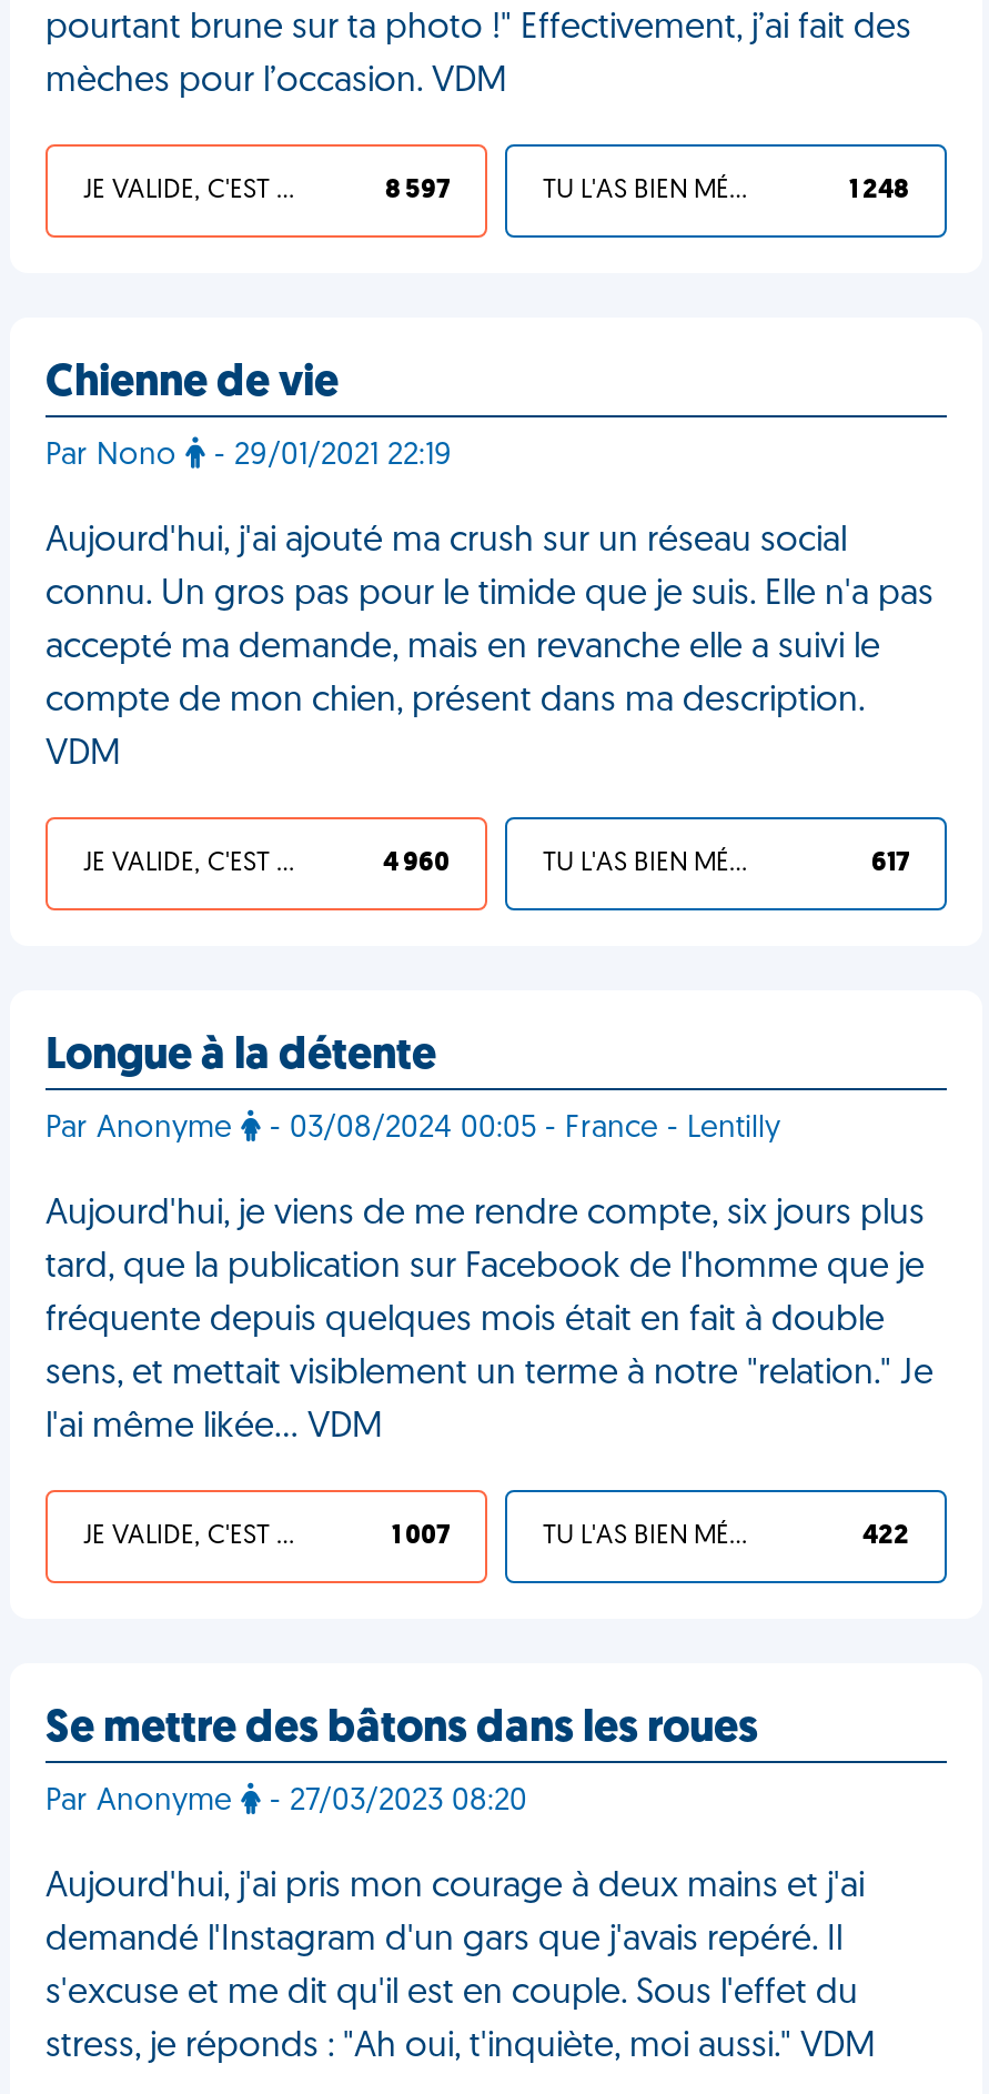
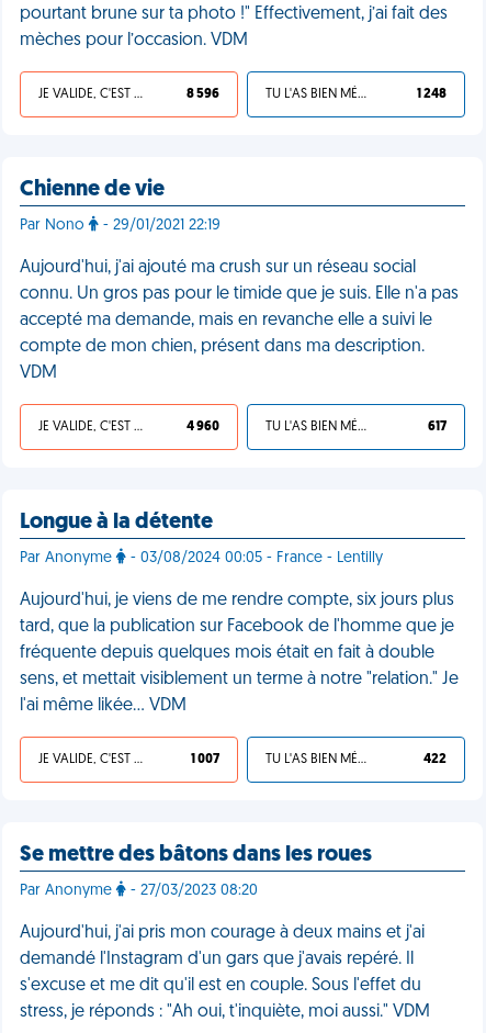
[385,178,450,204] 8 597 -> [187,88,219,101] 8 596

